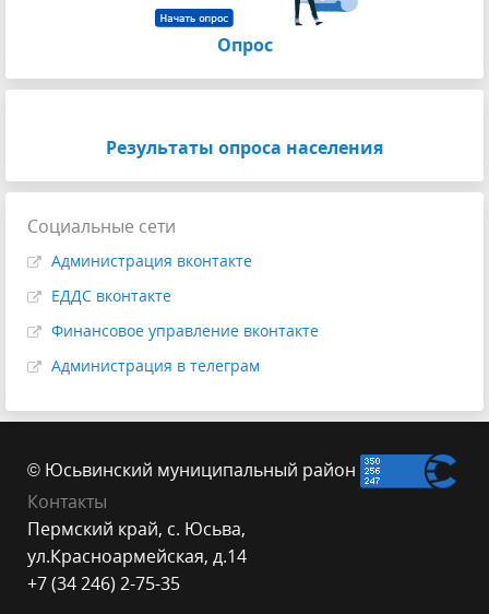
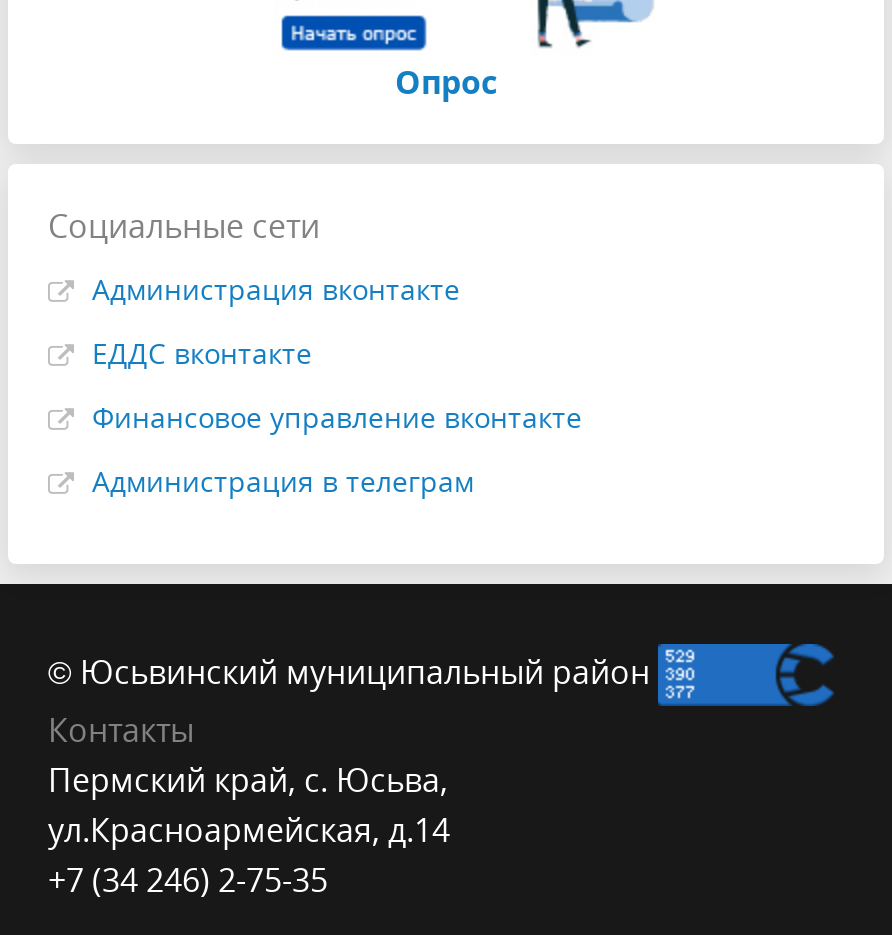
[106,135,383,159] Результаты опроса населения -> none

